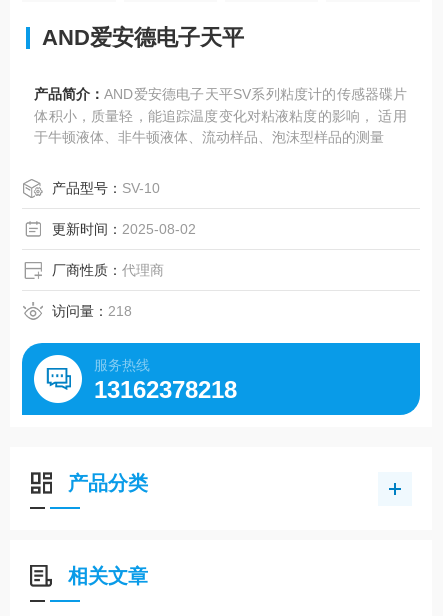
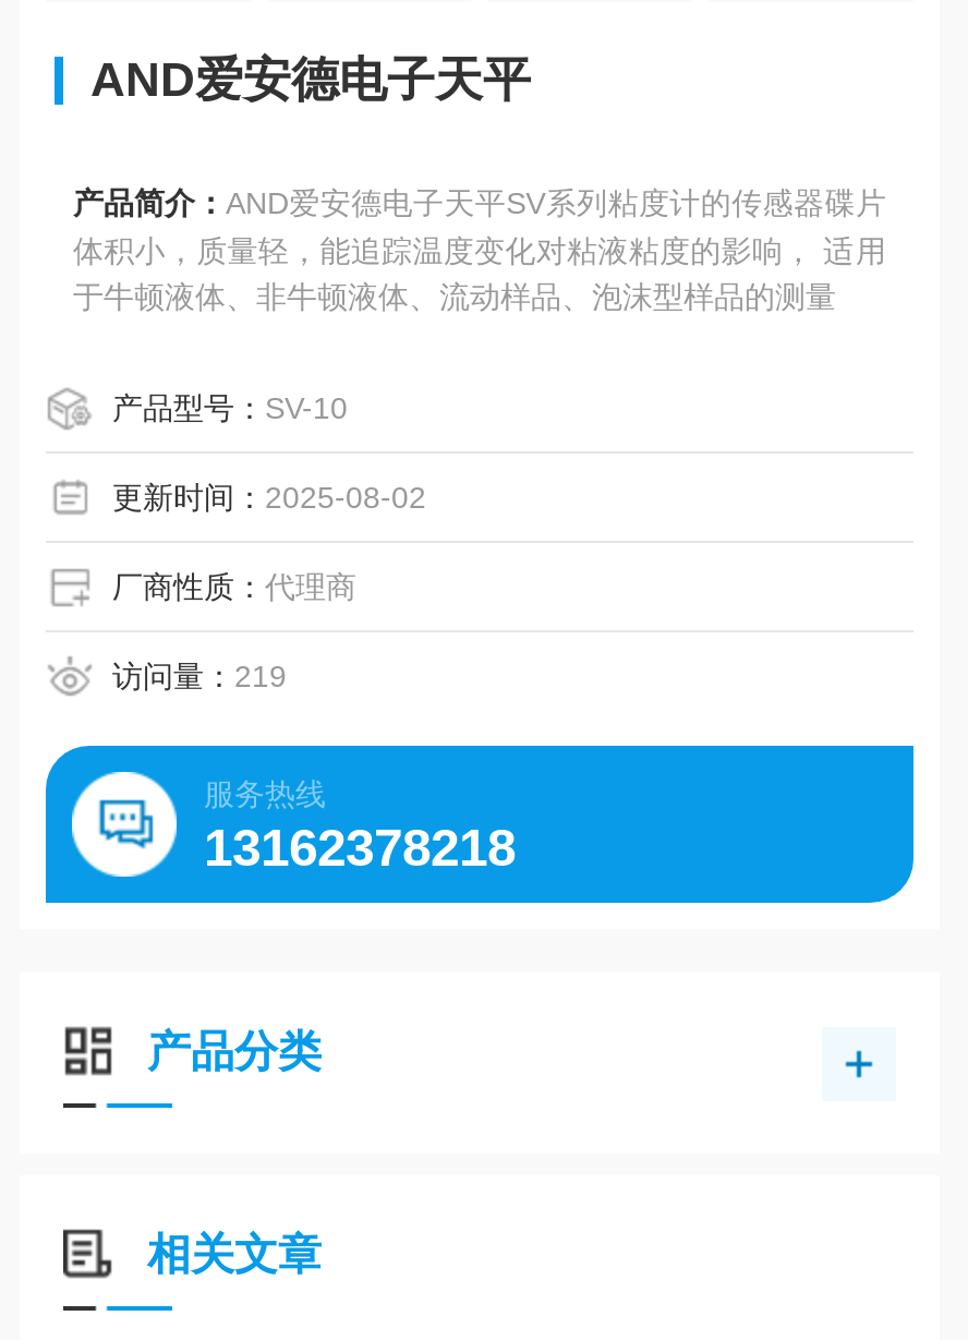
[52,303,132,319] 访问量：218 -> [112,659,286,693] 访问量：219

